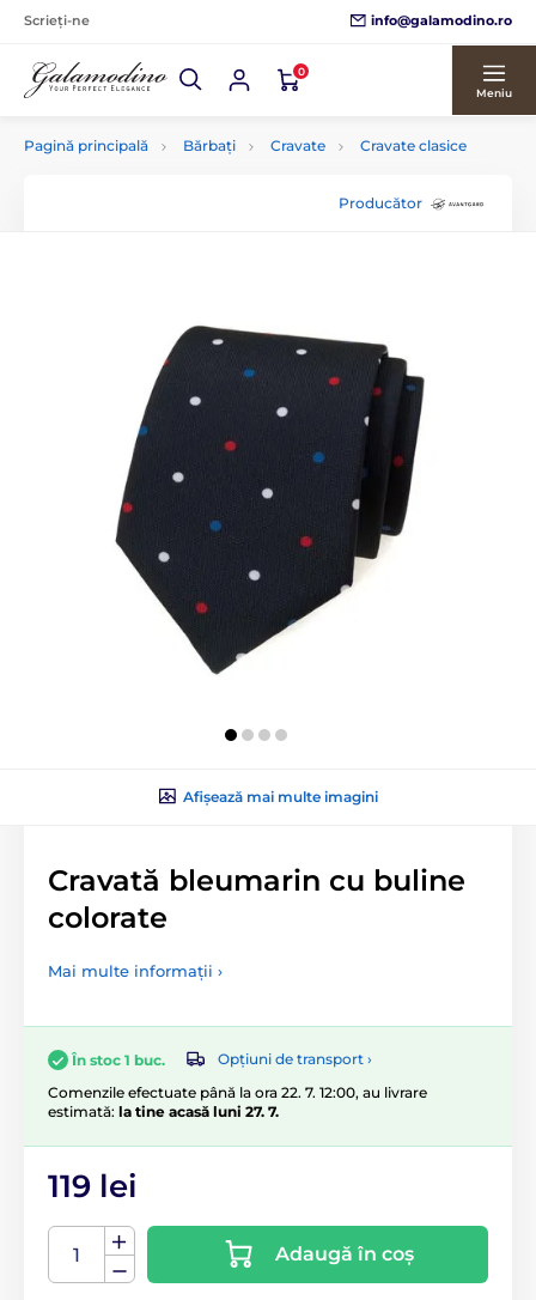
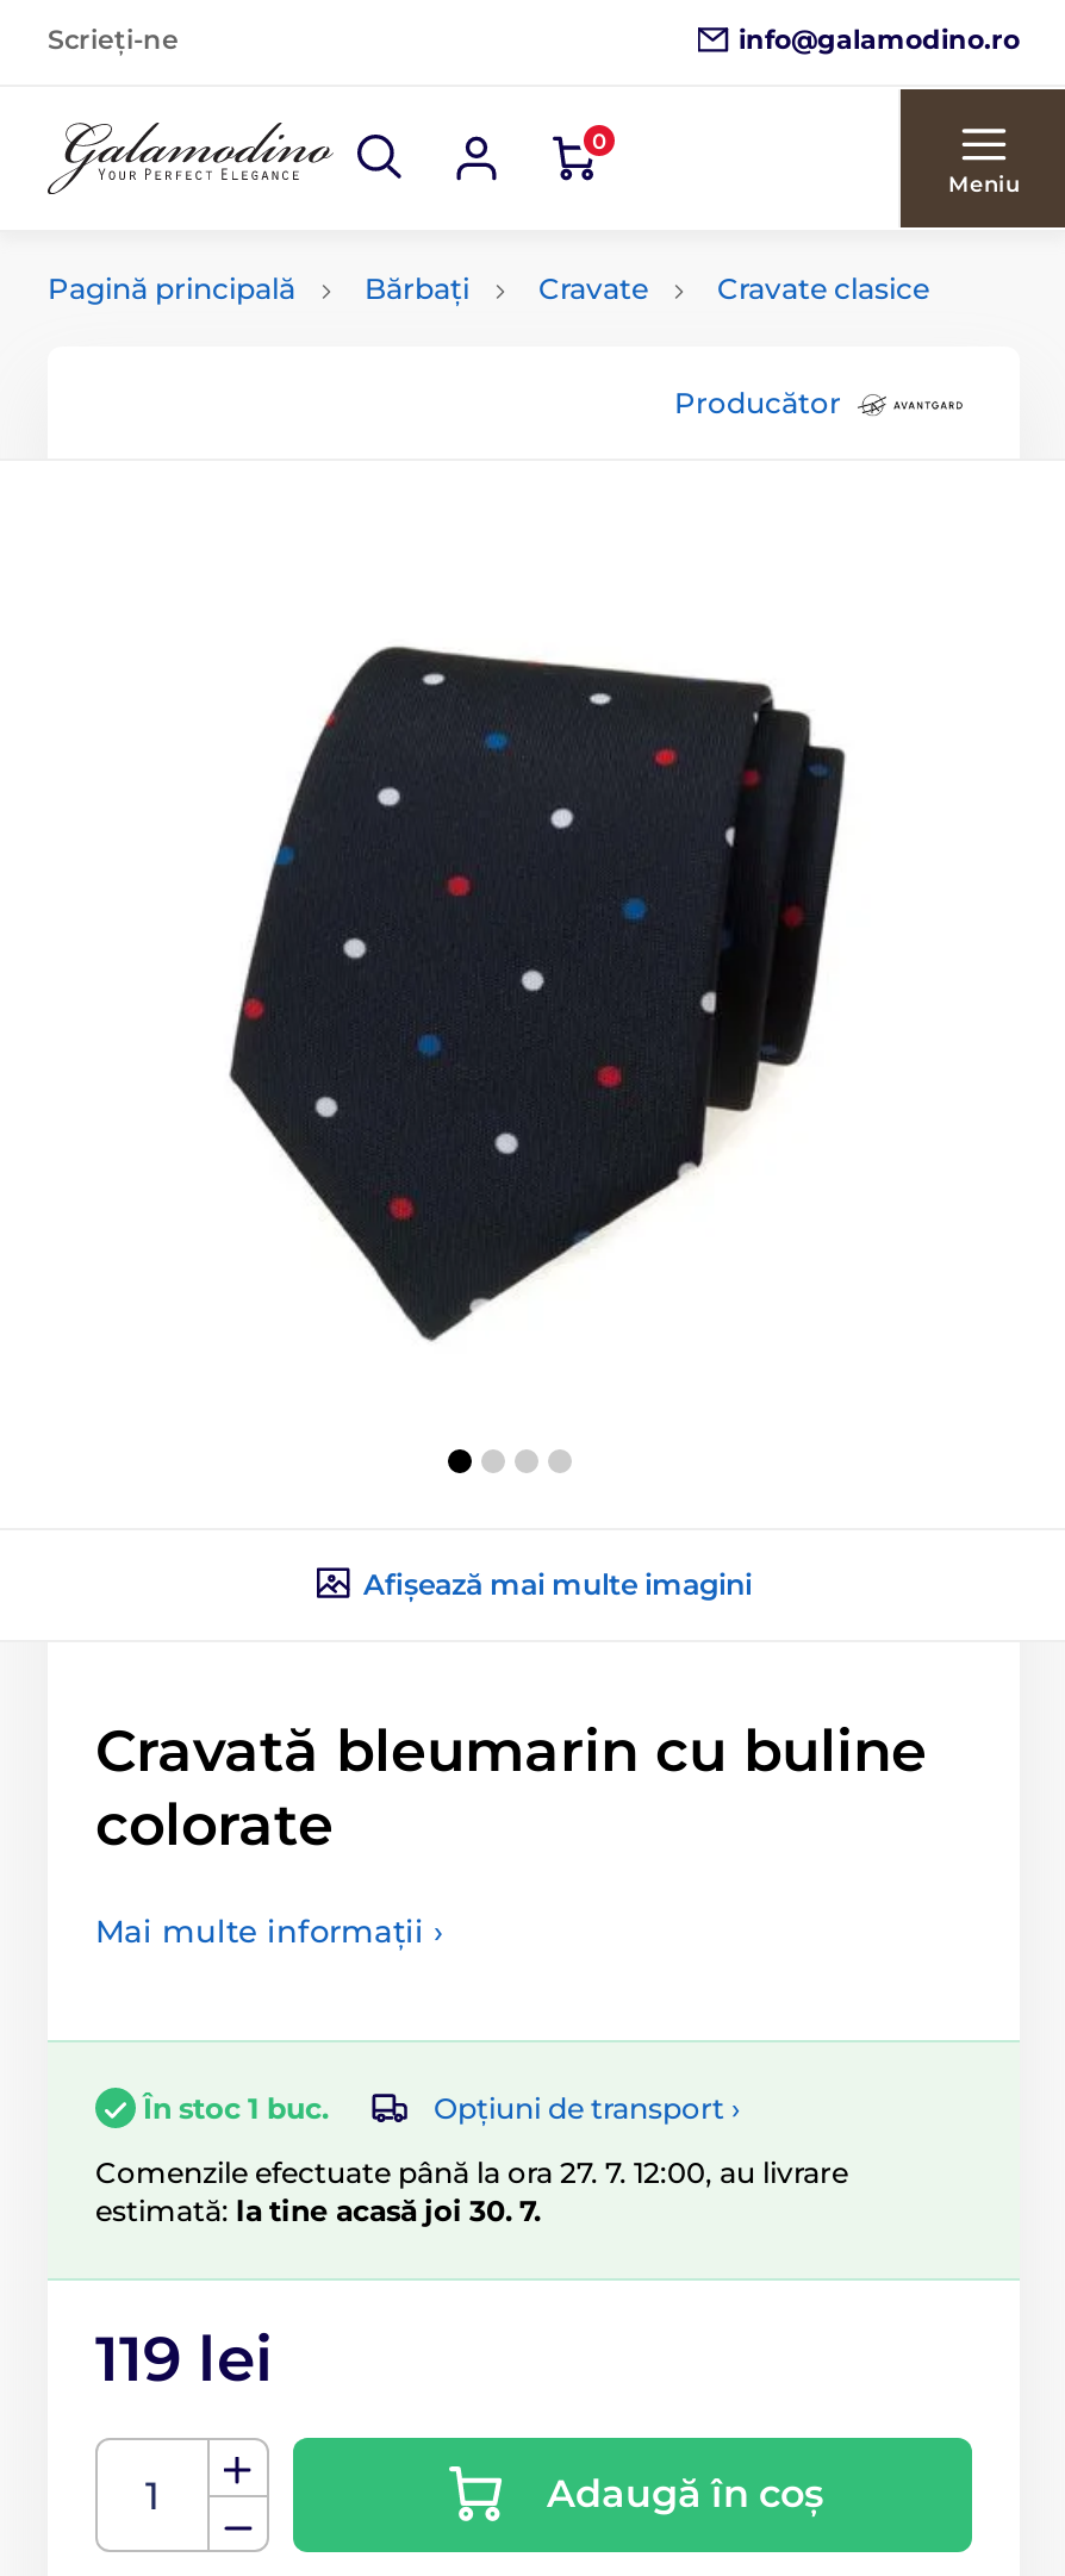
[48,1083,427,1101] Comenzile efectuate până la ora 22. 7. 12:00, au livrare -> [95,2154,848,2190] Comenzile efectuate până la ora 27. 7. 12:00, au livrare
[48,1102,279,1120] estimată: la tine acasă luni 27. 7. -> [95,2193,541,2228] estimată: la tine acasă joi 30. 7.

